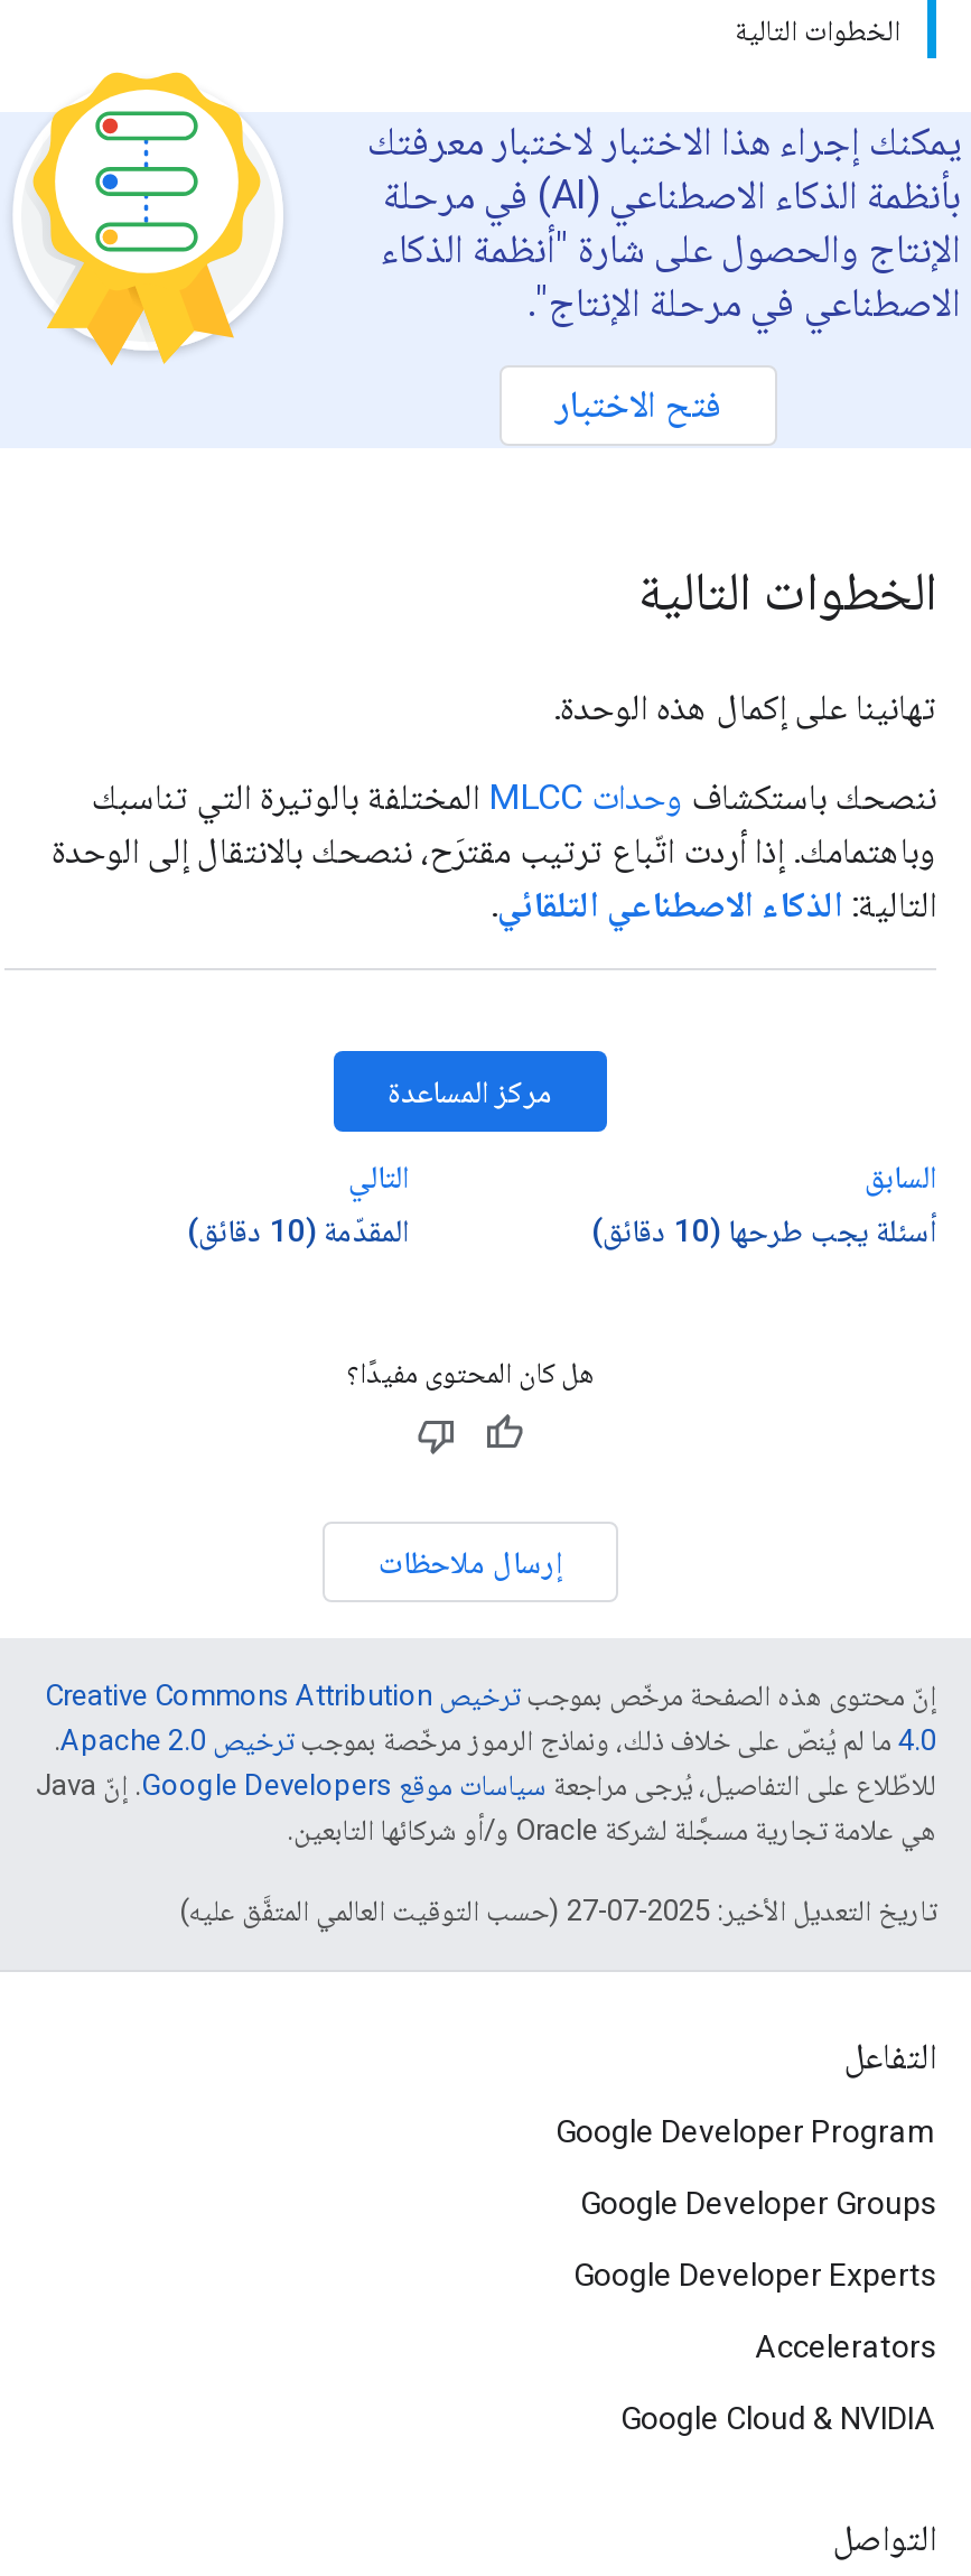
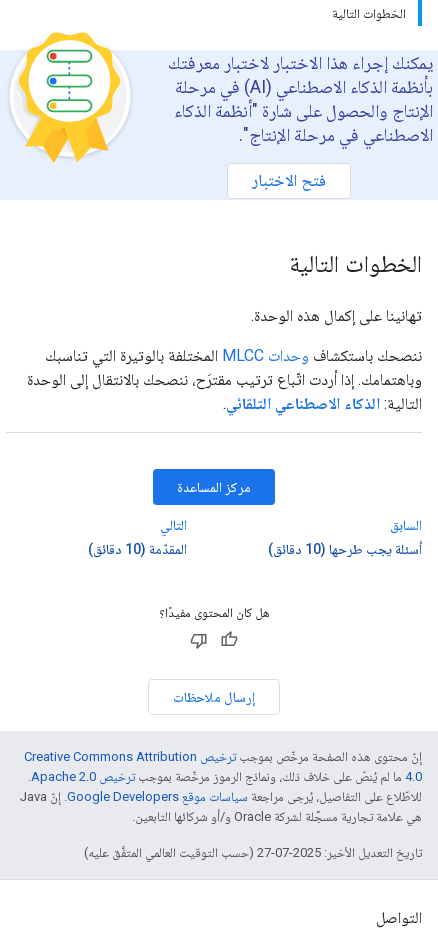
[555,2035,936,2436] التفاعل | Google Developer Program | Google Developer Groups | Google Developer Experts | Accelerators | Google Cloud & NVIDIA -> none

